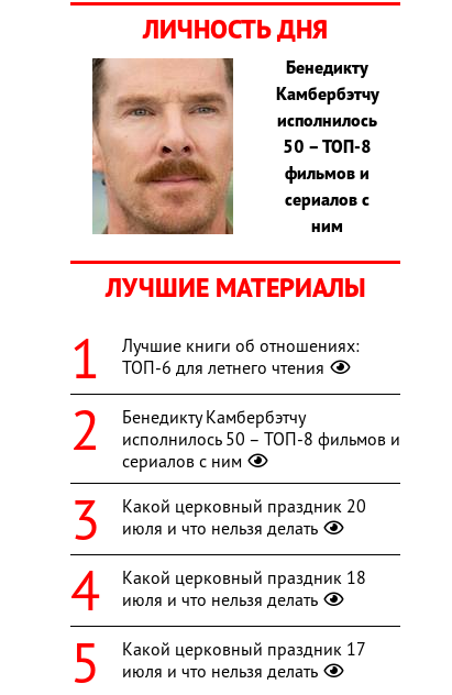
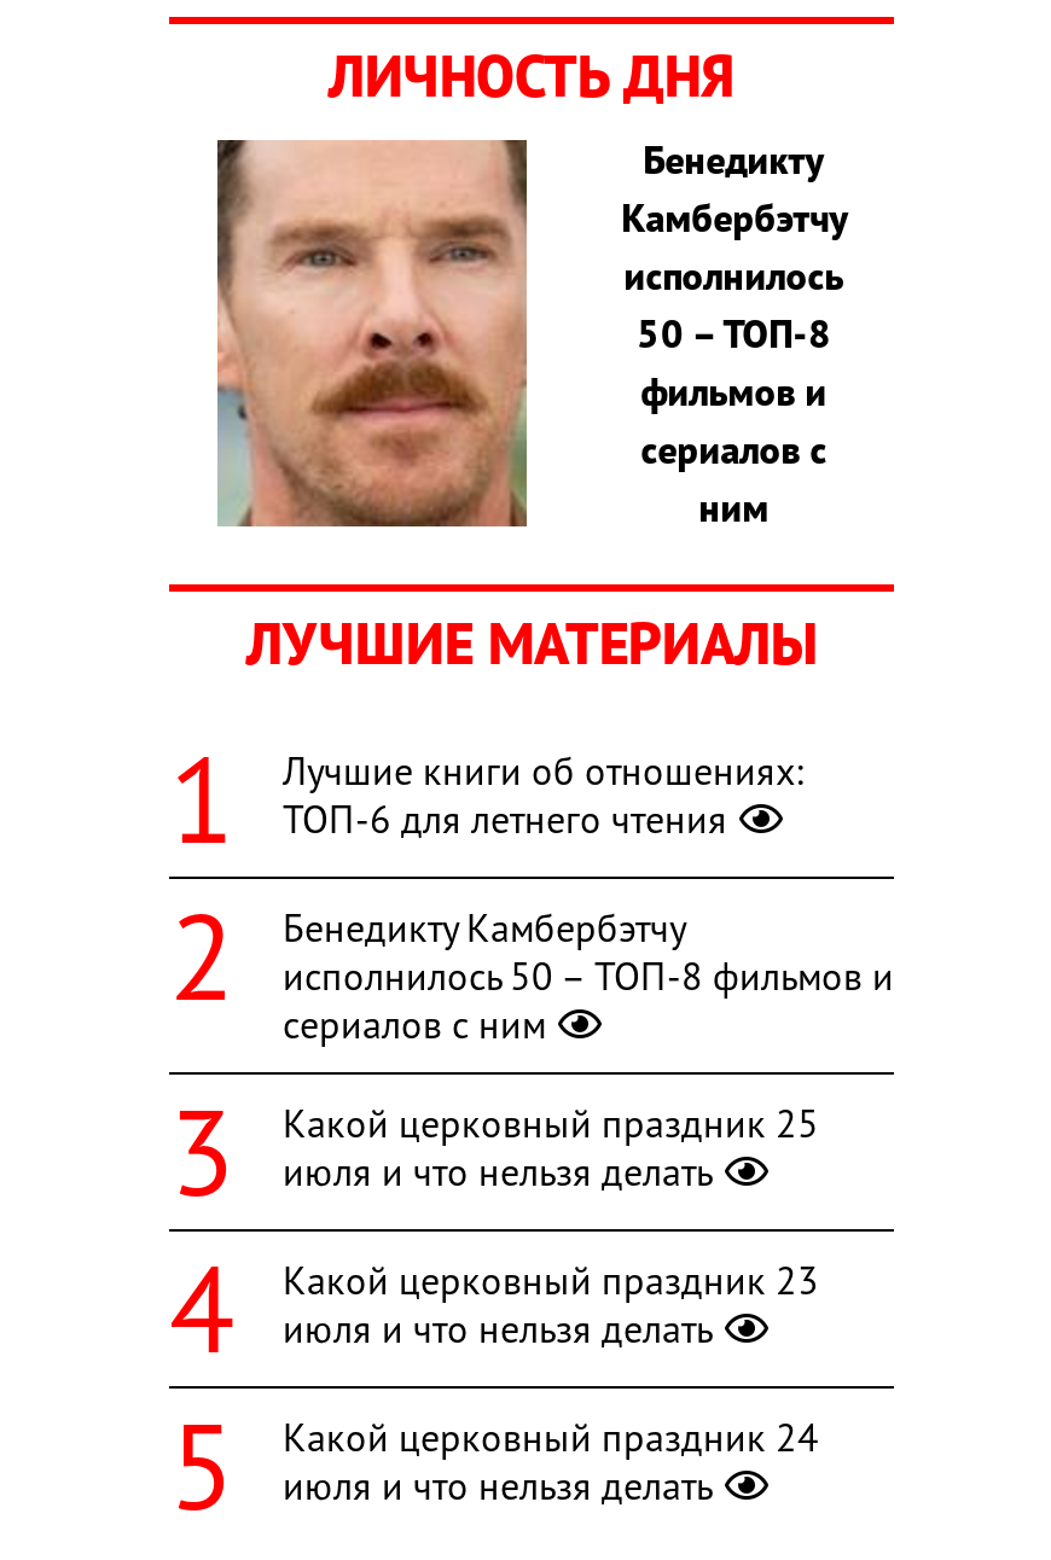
[122,495,366,517] Какой церковный праздник 20 -> [283,1098,819,1147] Какой церковный праздник 25
[122,566,366,588] Какой церковный праздник 18 -> [283,1255,819,1304] Какой церковный праздник 23
[122,638,365,660] Какой церковный праздник 17 -> [283,1412,819,1461] Какой церковный праздник 24

